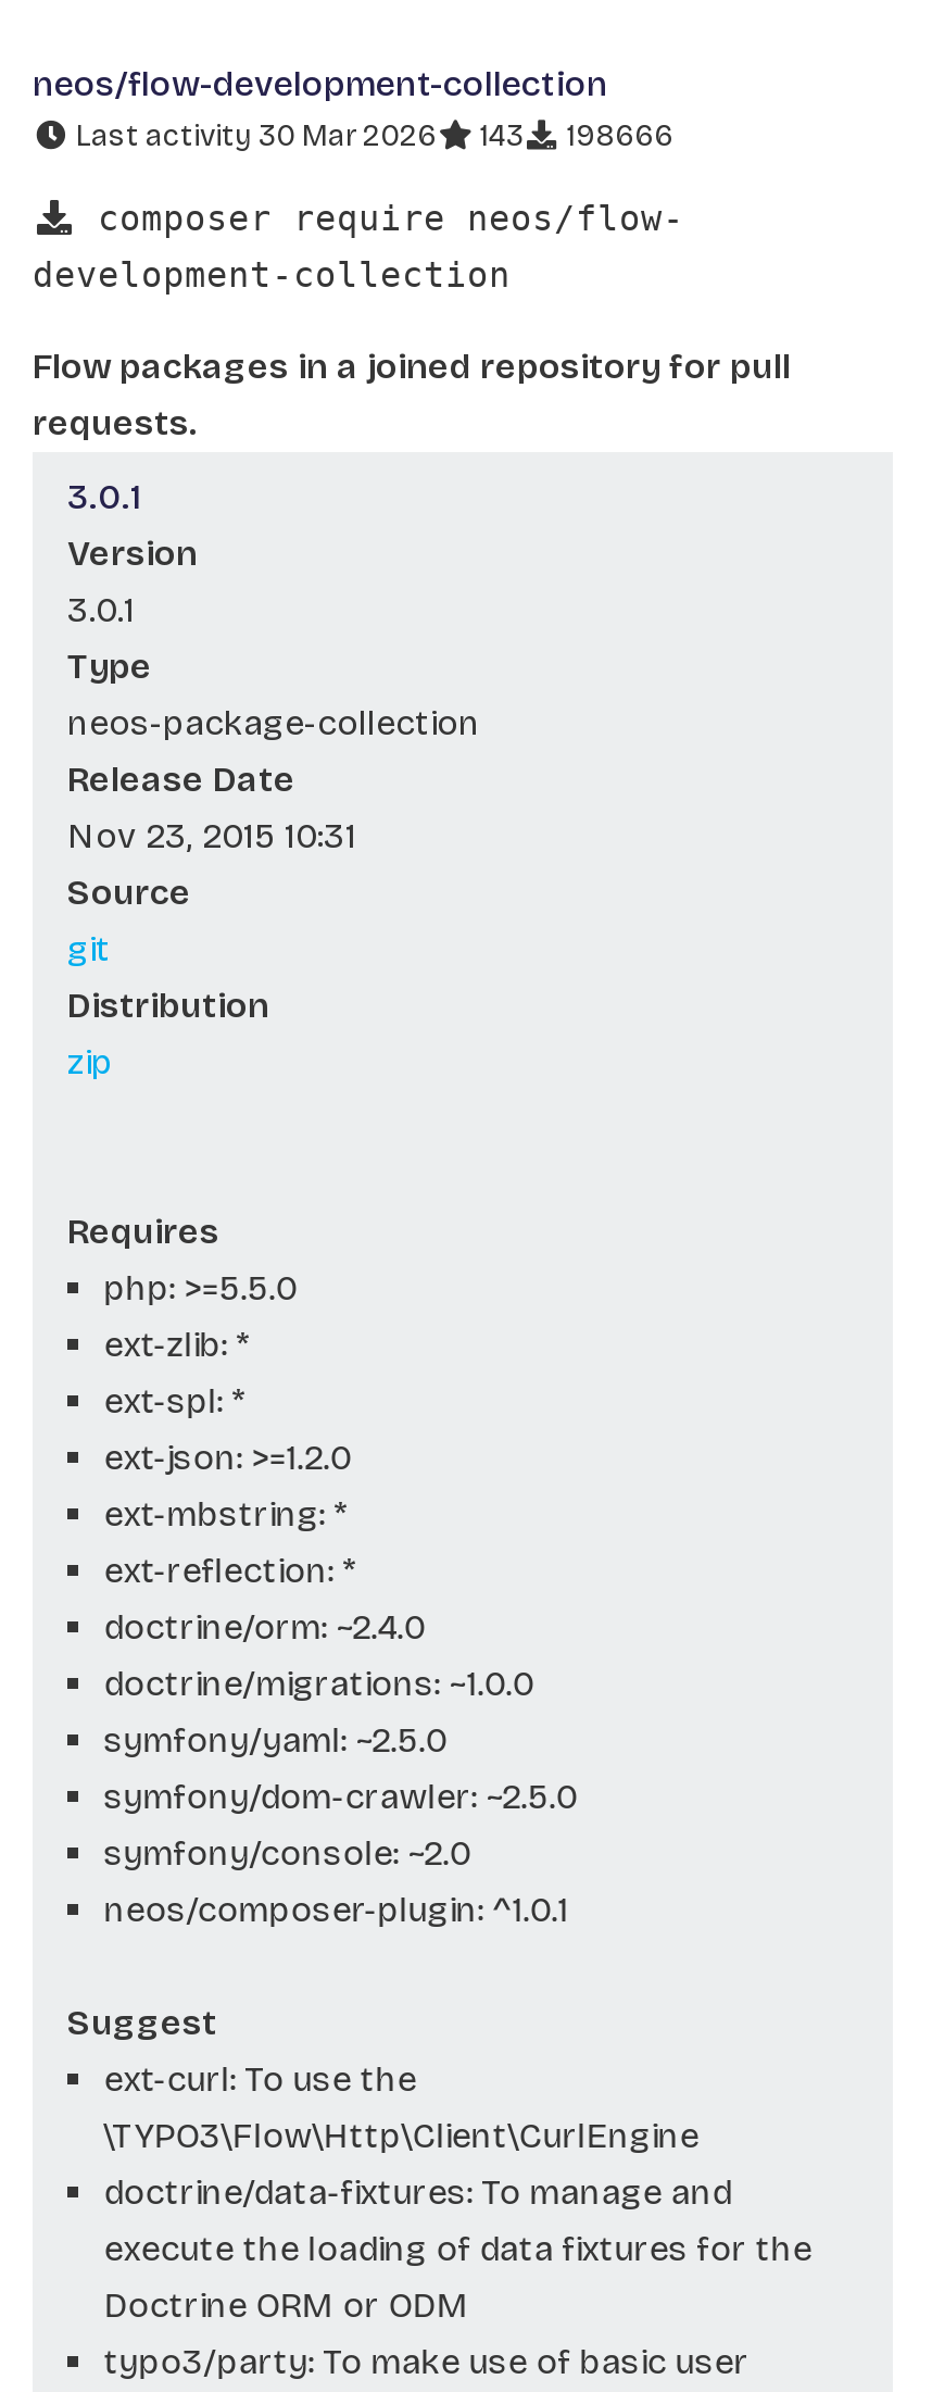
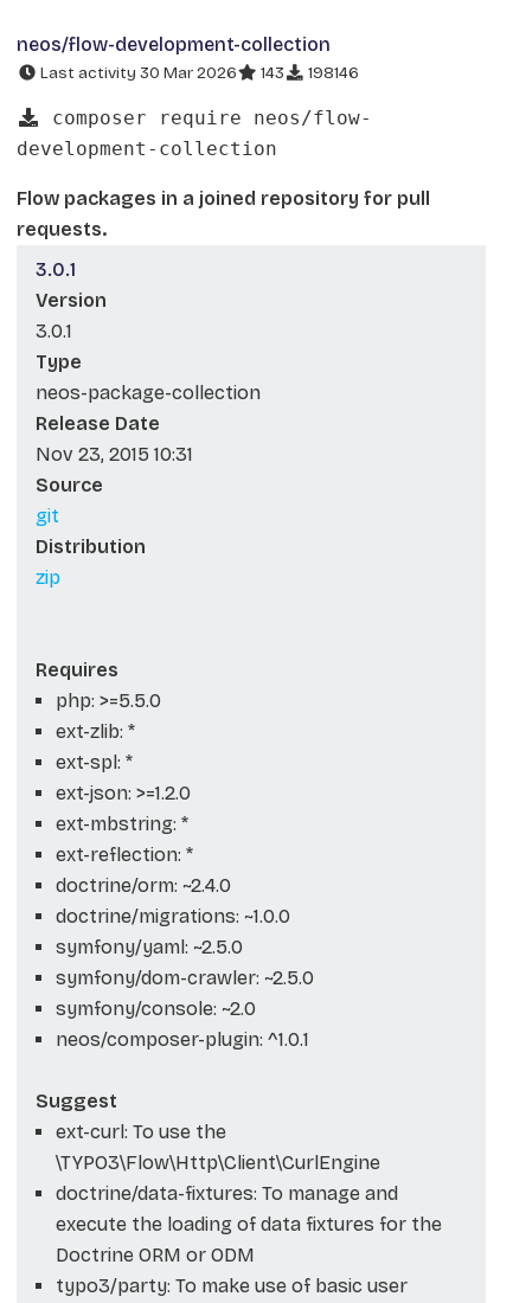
[70,117,673,154] Last activity 30 Mar 2026 143 198666 -> [37,63,359,83] Last activity 30 Mar 2026 143 198146

